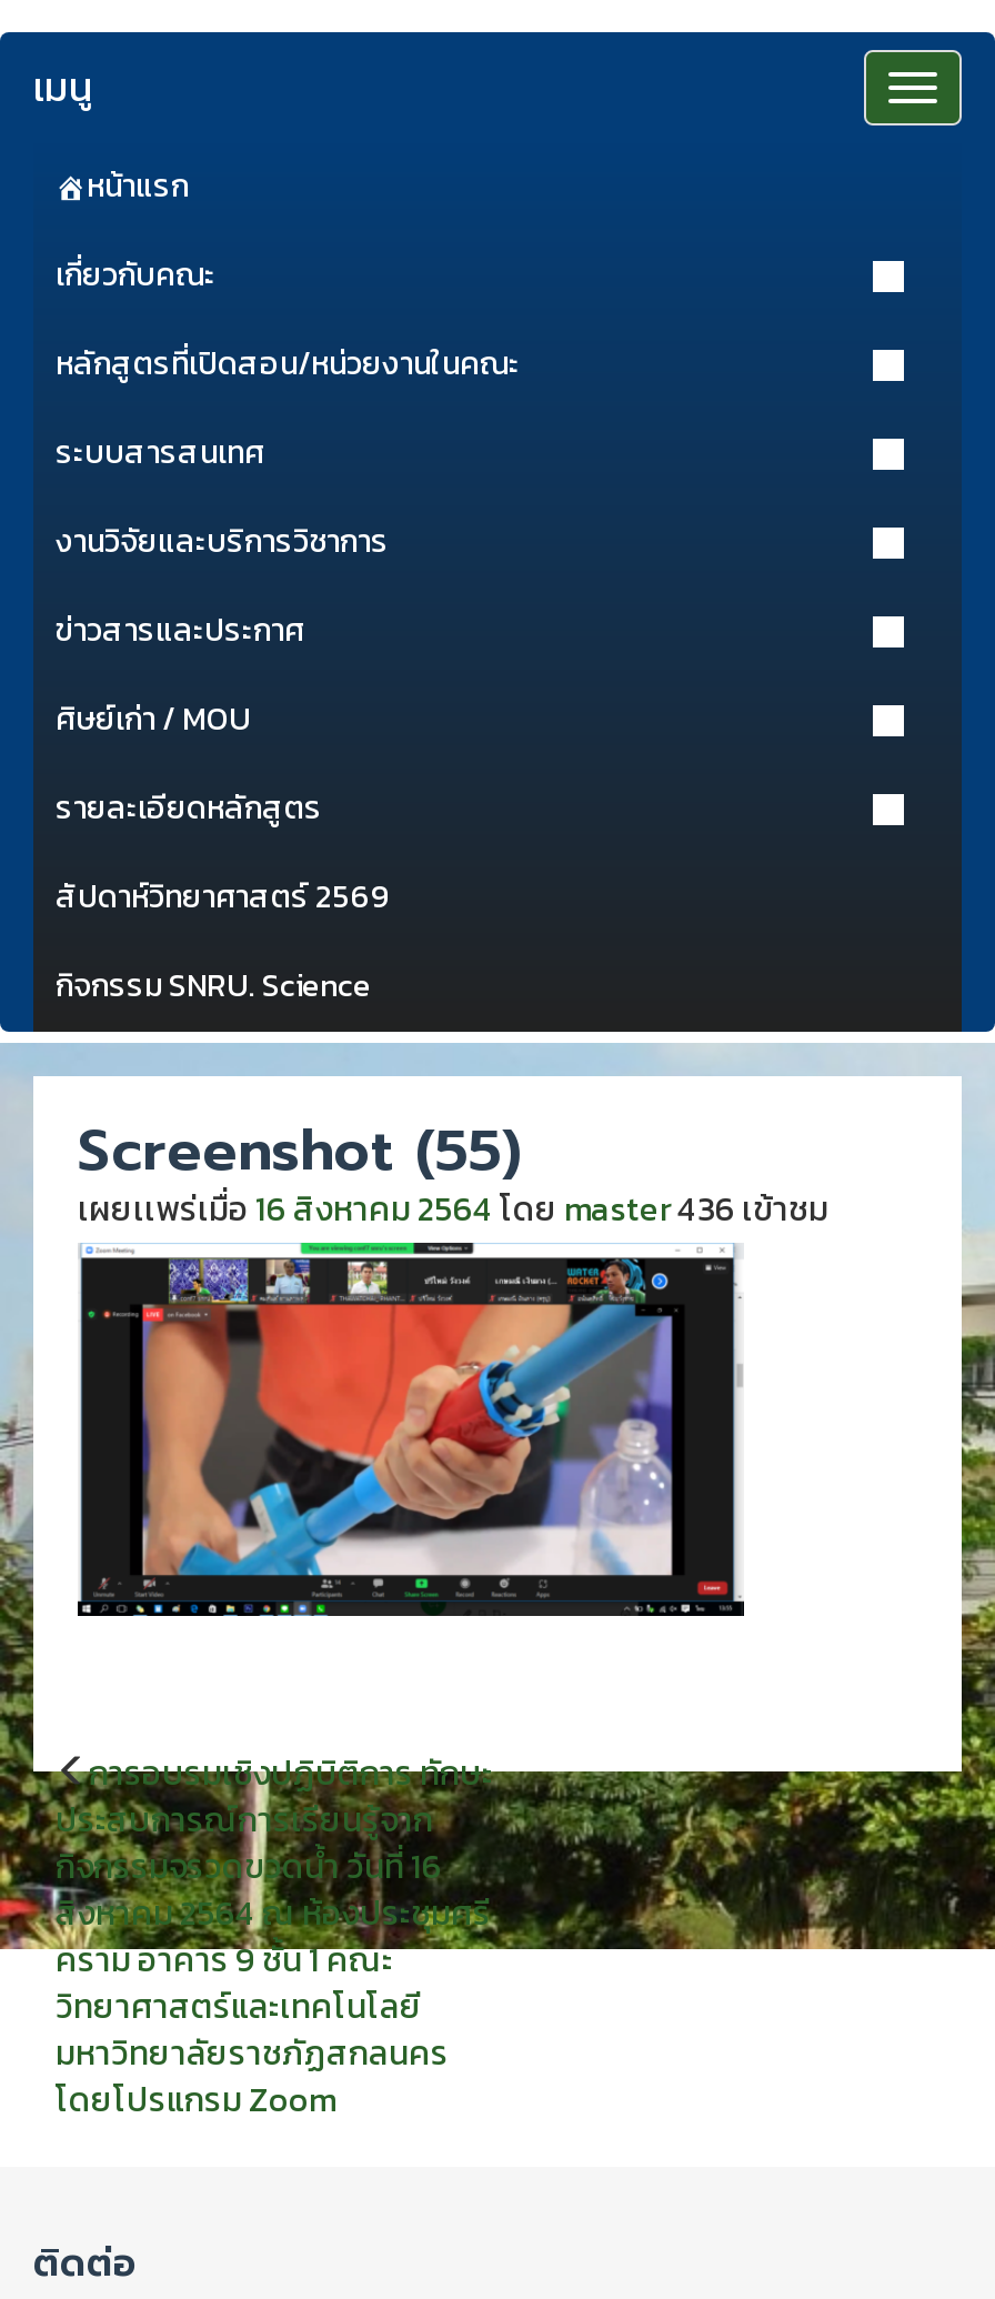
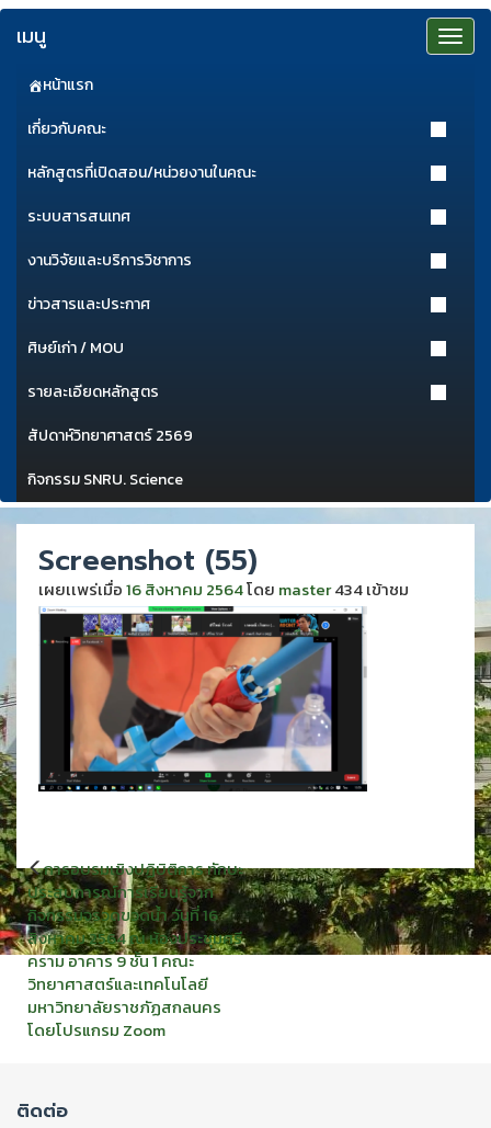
[78,1182,828,1233] เผยเเพร่เมื่อ16 สิงหาคม 2564โดยmaster 436 เข้าชม -> [38,576,409,601] เผยเเพร่เมื่อ16 สิงหาคม 2564โดยmaster 434 เข้าชม

